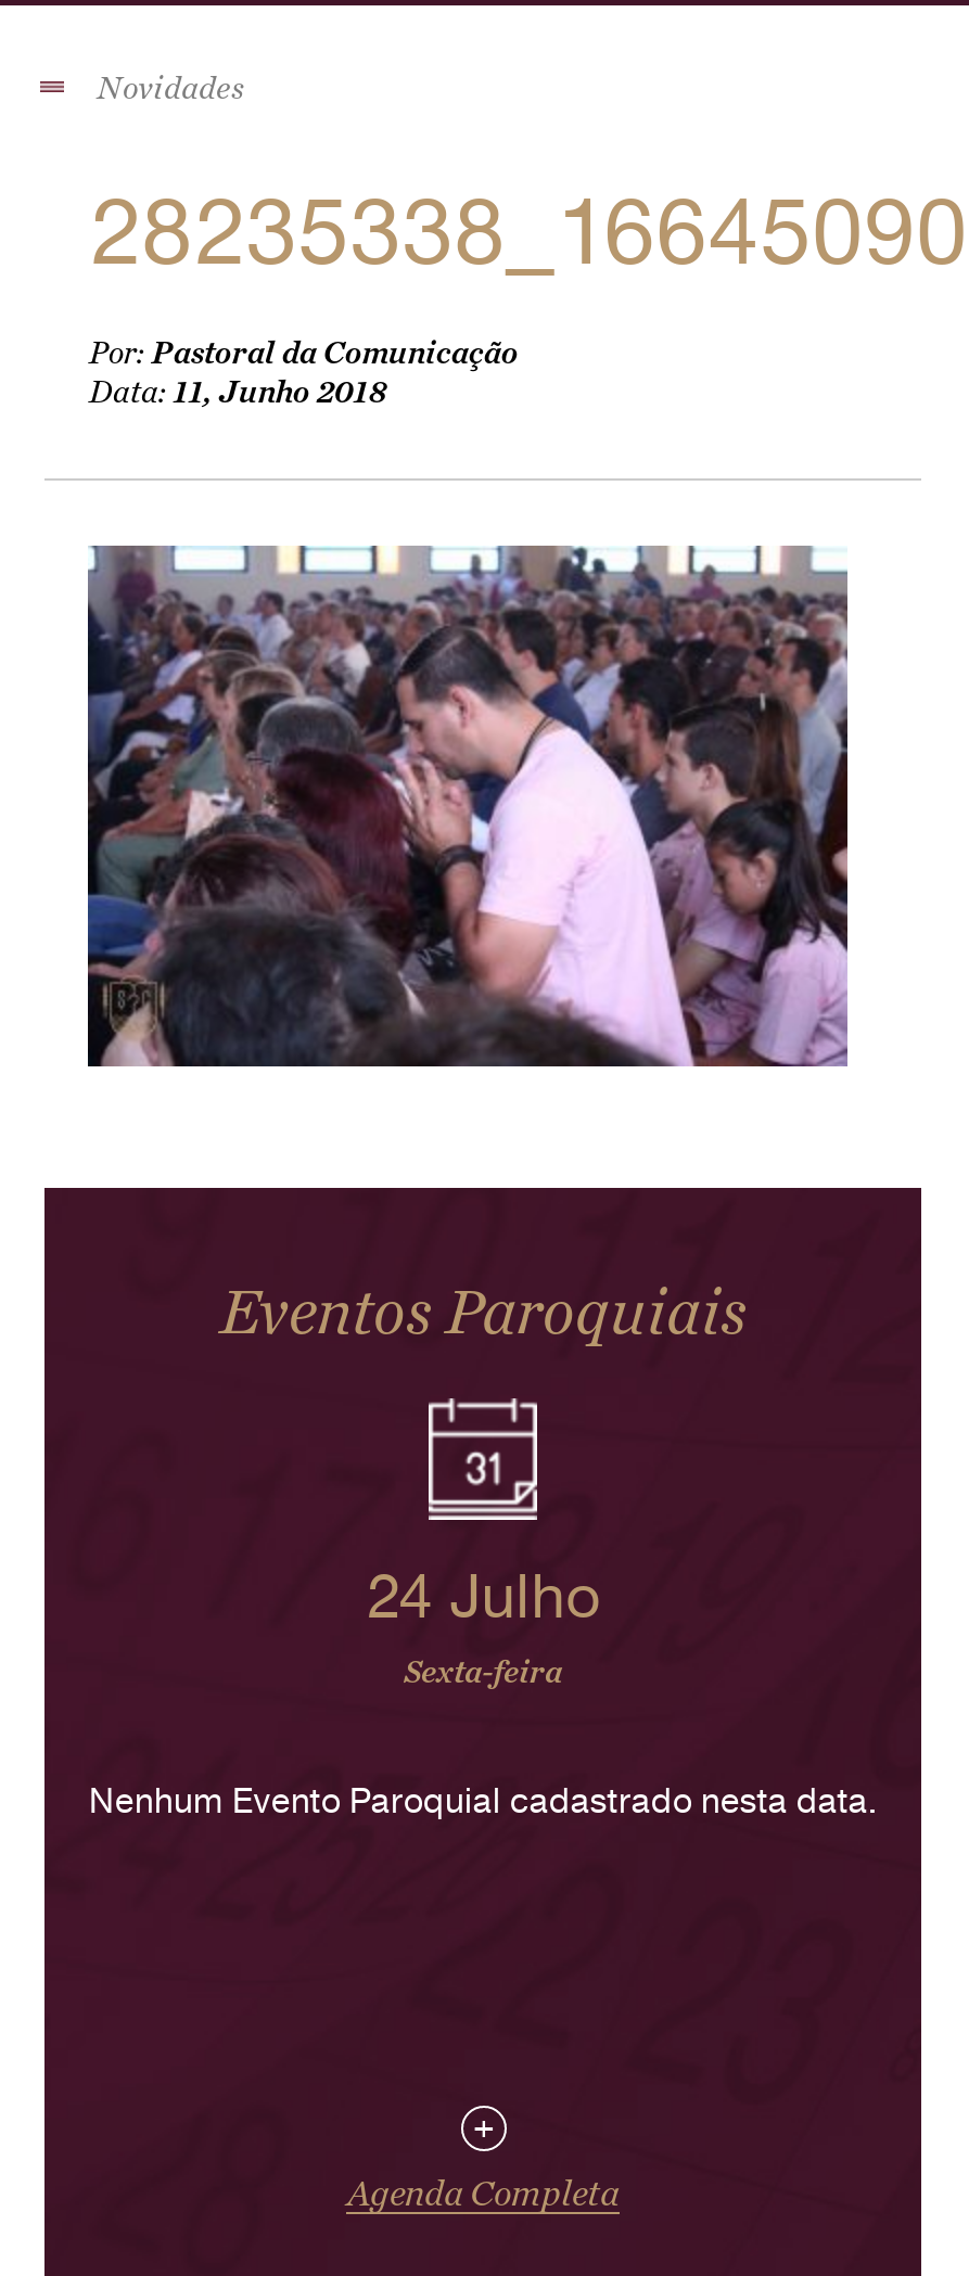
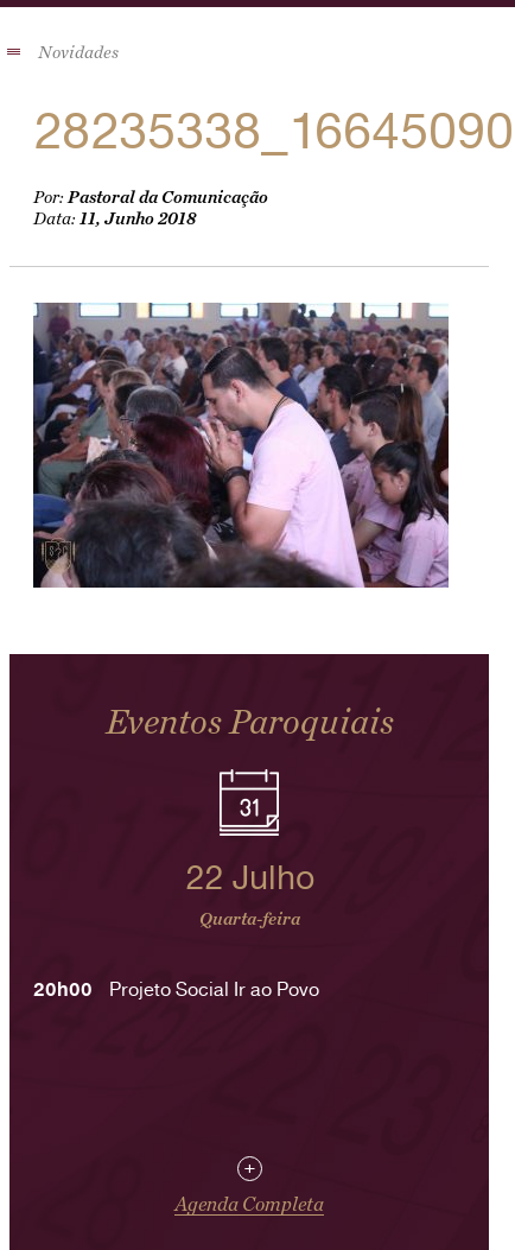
[366,1557,600,1689] 24 Julho | Sexta-feira -> [185,856,314,928] 22 Julho | Quarta-feira
[89,1778,877,1824] Nenhum Evento Paroquial cadastrado nesta data. -> [34,977,320,1002] 20h00 | Projeto Social Ir ao Povo

